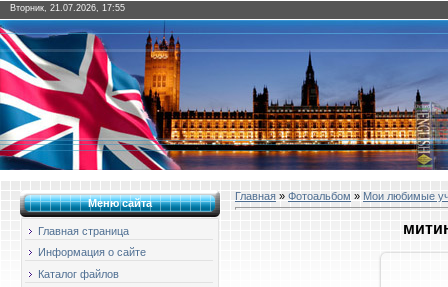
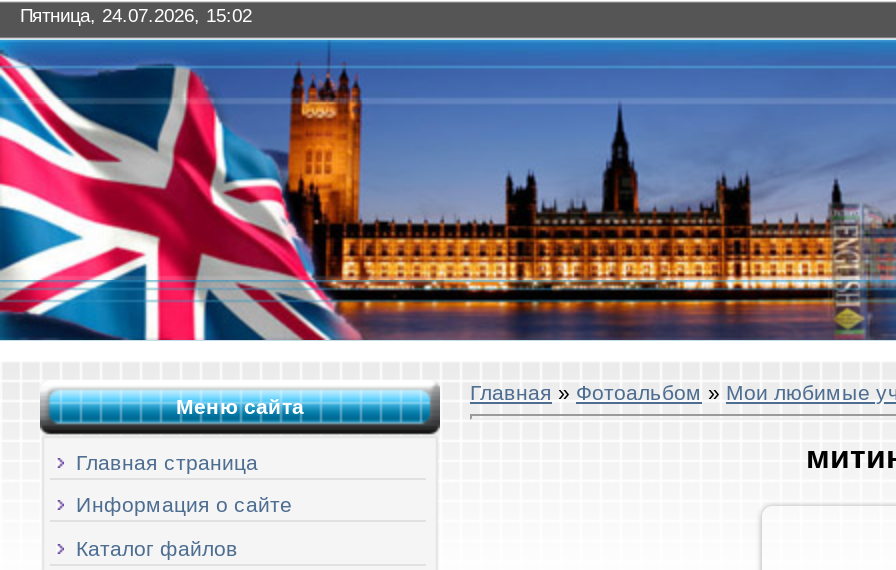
[10,3,125,13] Вторник, 21.07.2026, 17:55 -> [20,6,252,26] Пятница, 24.07.2026, 15:02

